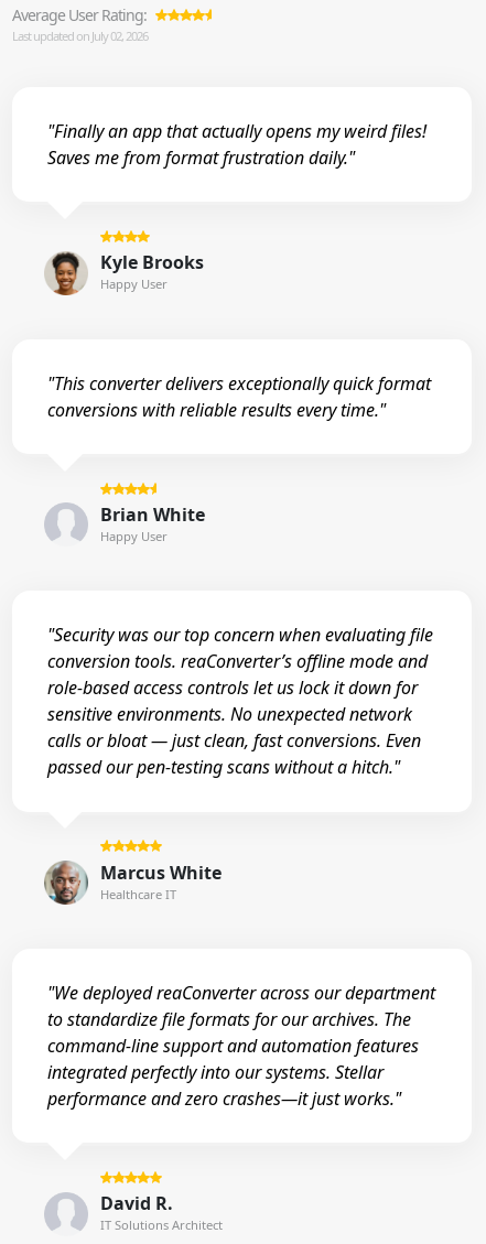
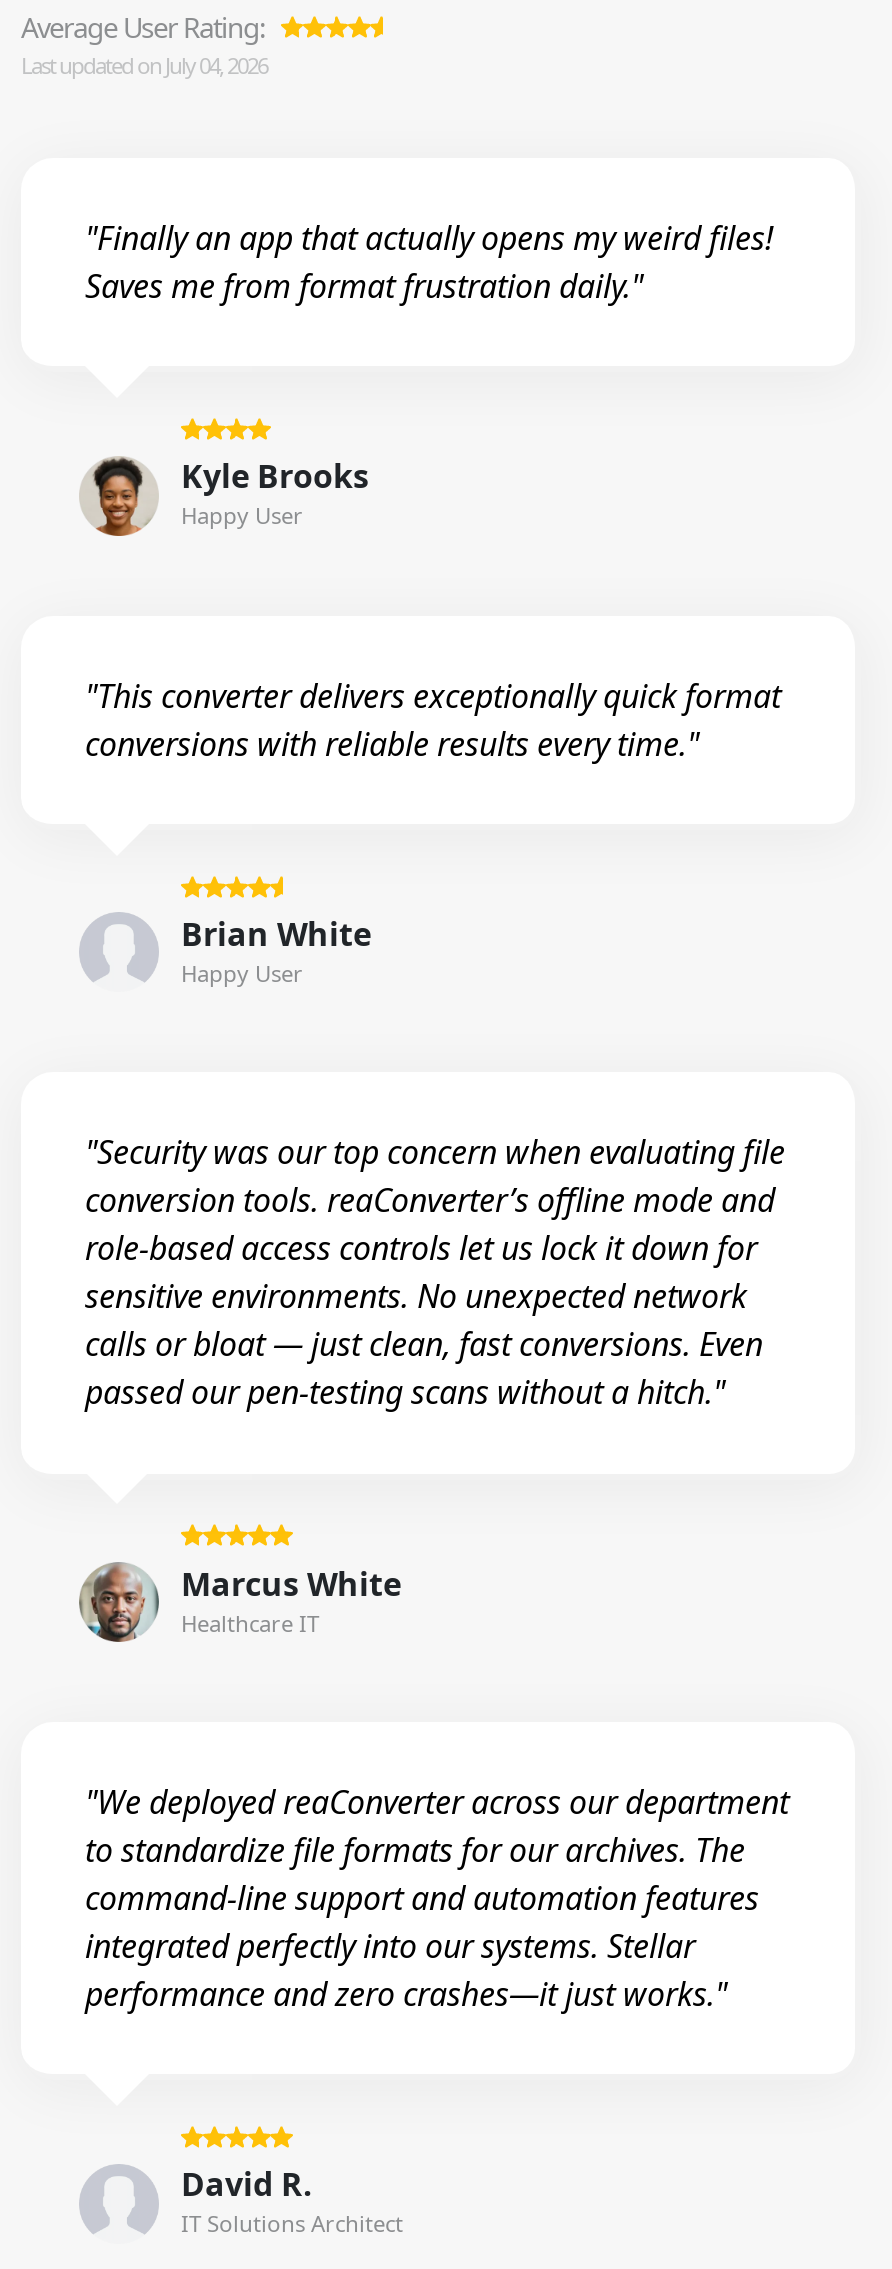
[12,27,148,44] Last updated on July 02, 2026 -> [21,50,267,80] Last updated on July 04, 2026

